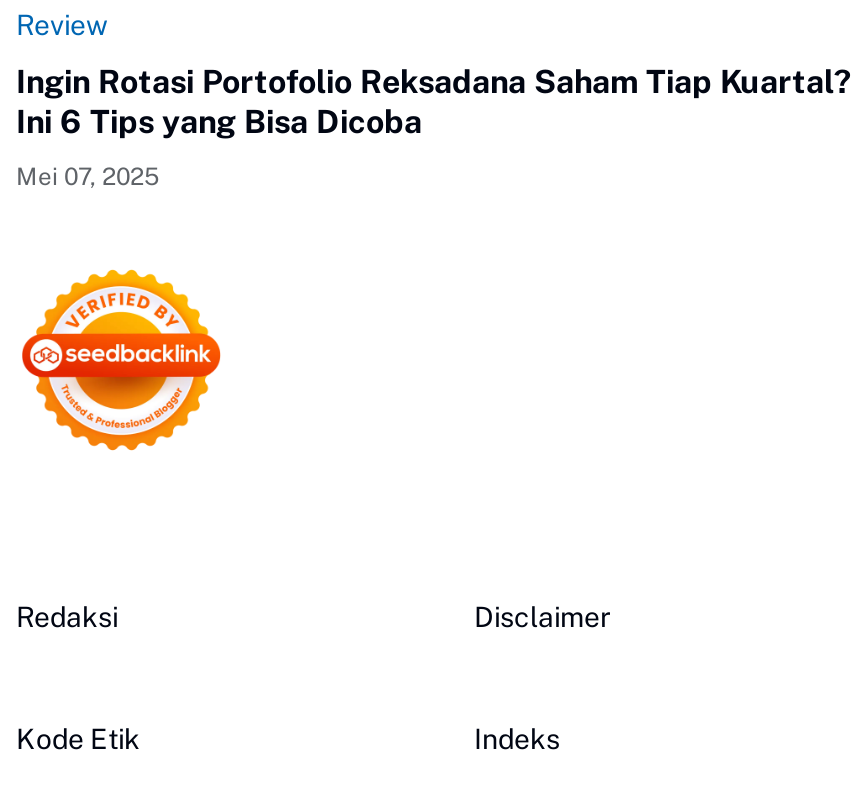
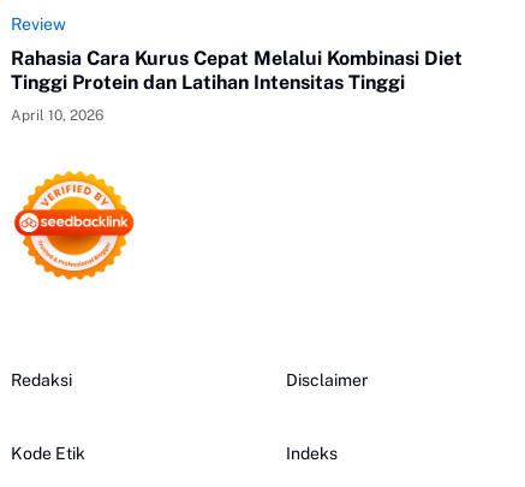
[16,63,852,141] Ingin Rotasi Portofolio Reksadana Saham Tiap Kuartal? | Ini 6 Tips yang Bisa Dicoba -> [11,47,463,94] Rahasia Cara Kurus Cepat Melalui Kombinasi Diet | Tinggi Protein dan Latihan Intensitas Tinggi
[16,163,160,191] Mei 07, 2025 -> [11,107,103,124] April 10, 2026

